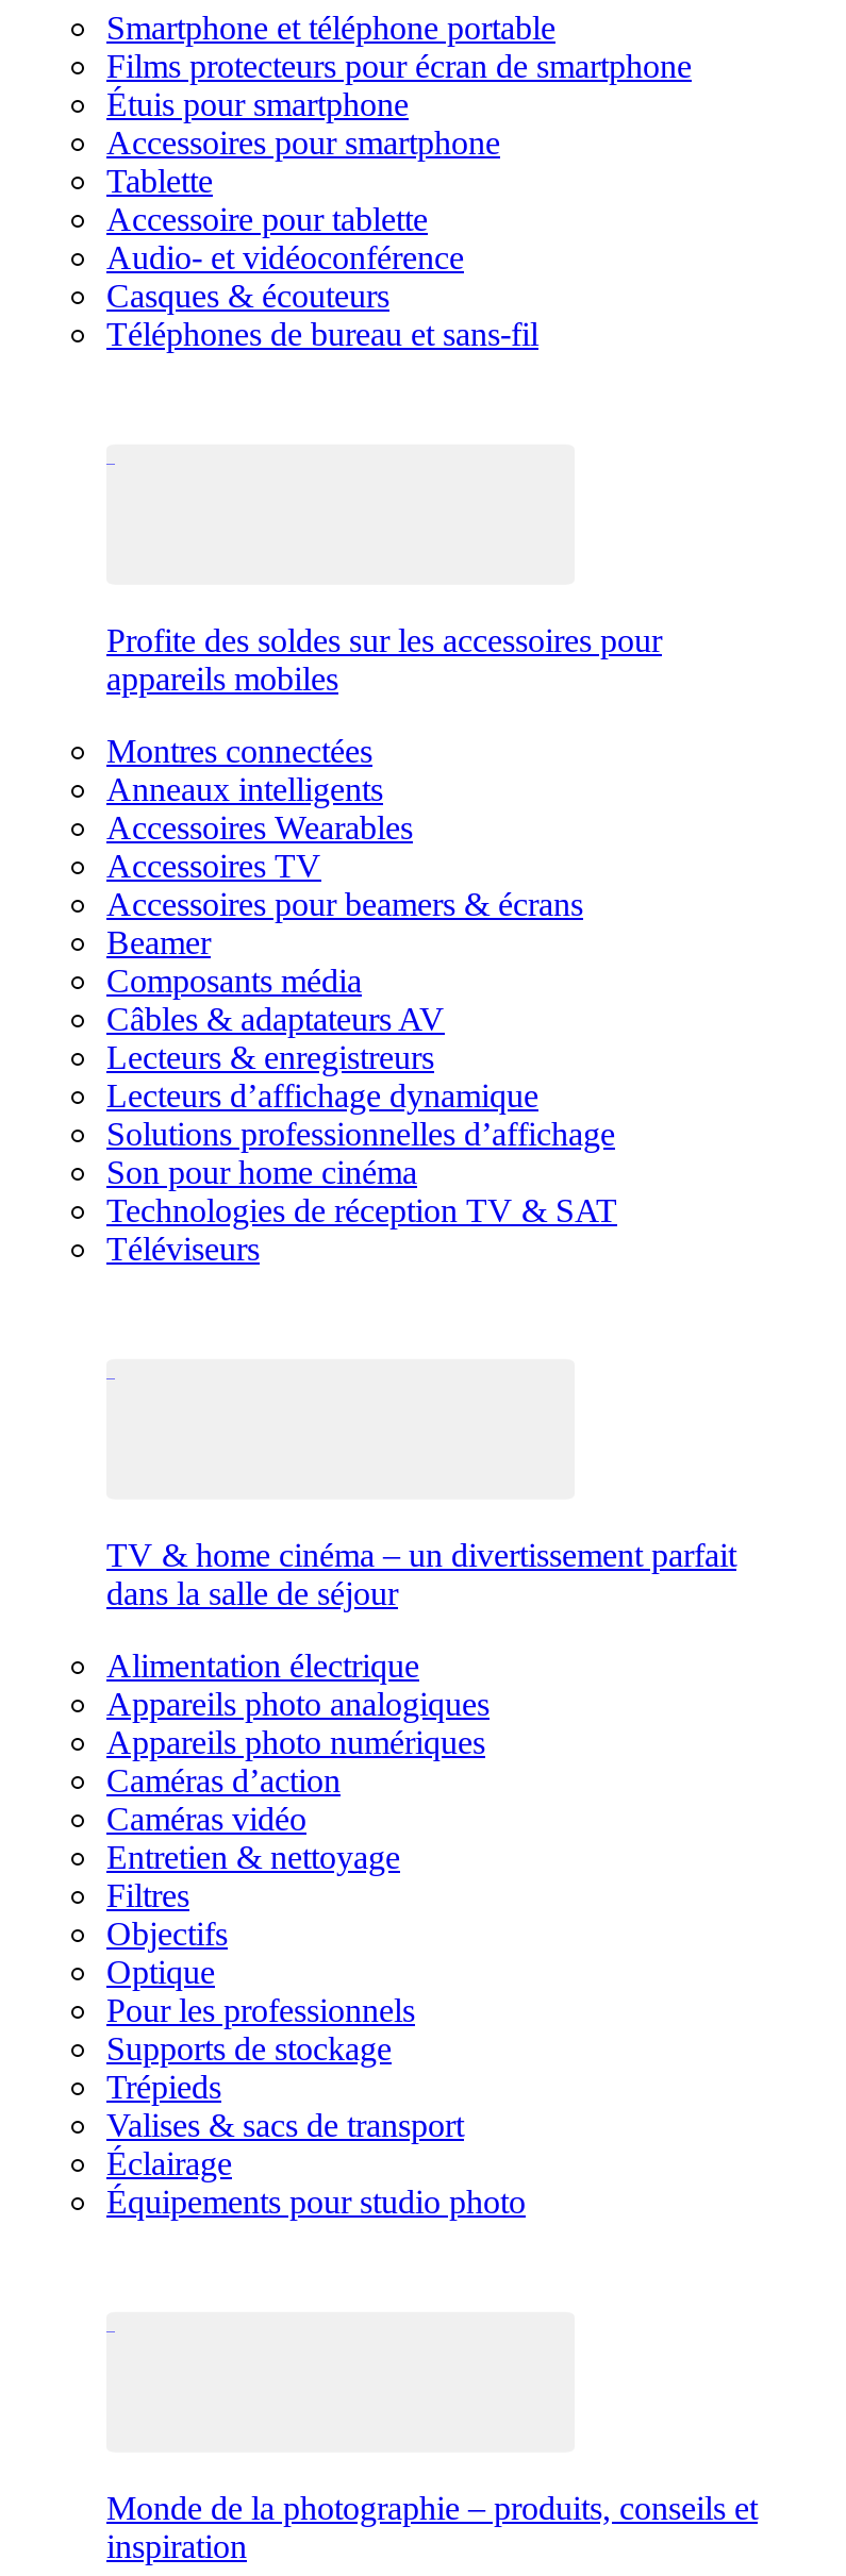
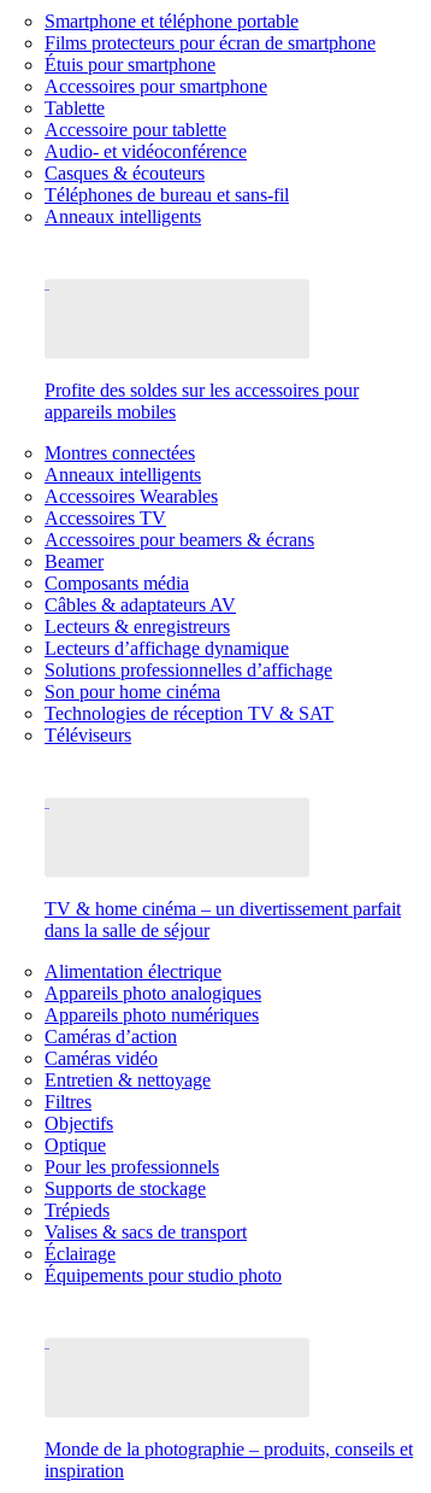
none -> [45,206,201,227] Anneaux intelligents

